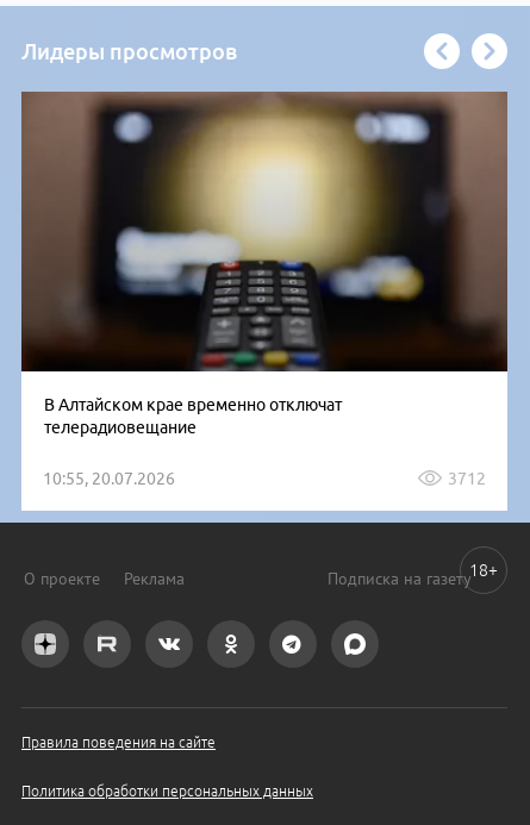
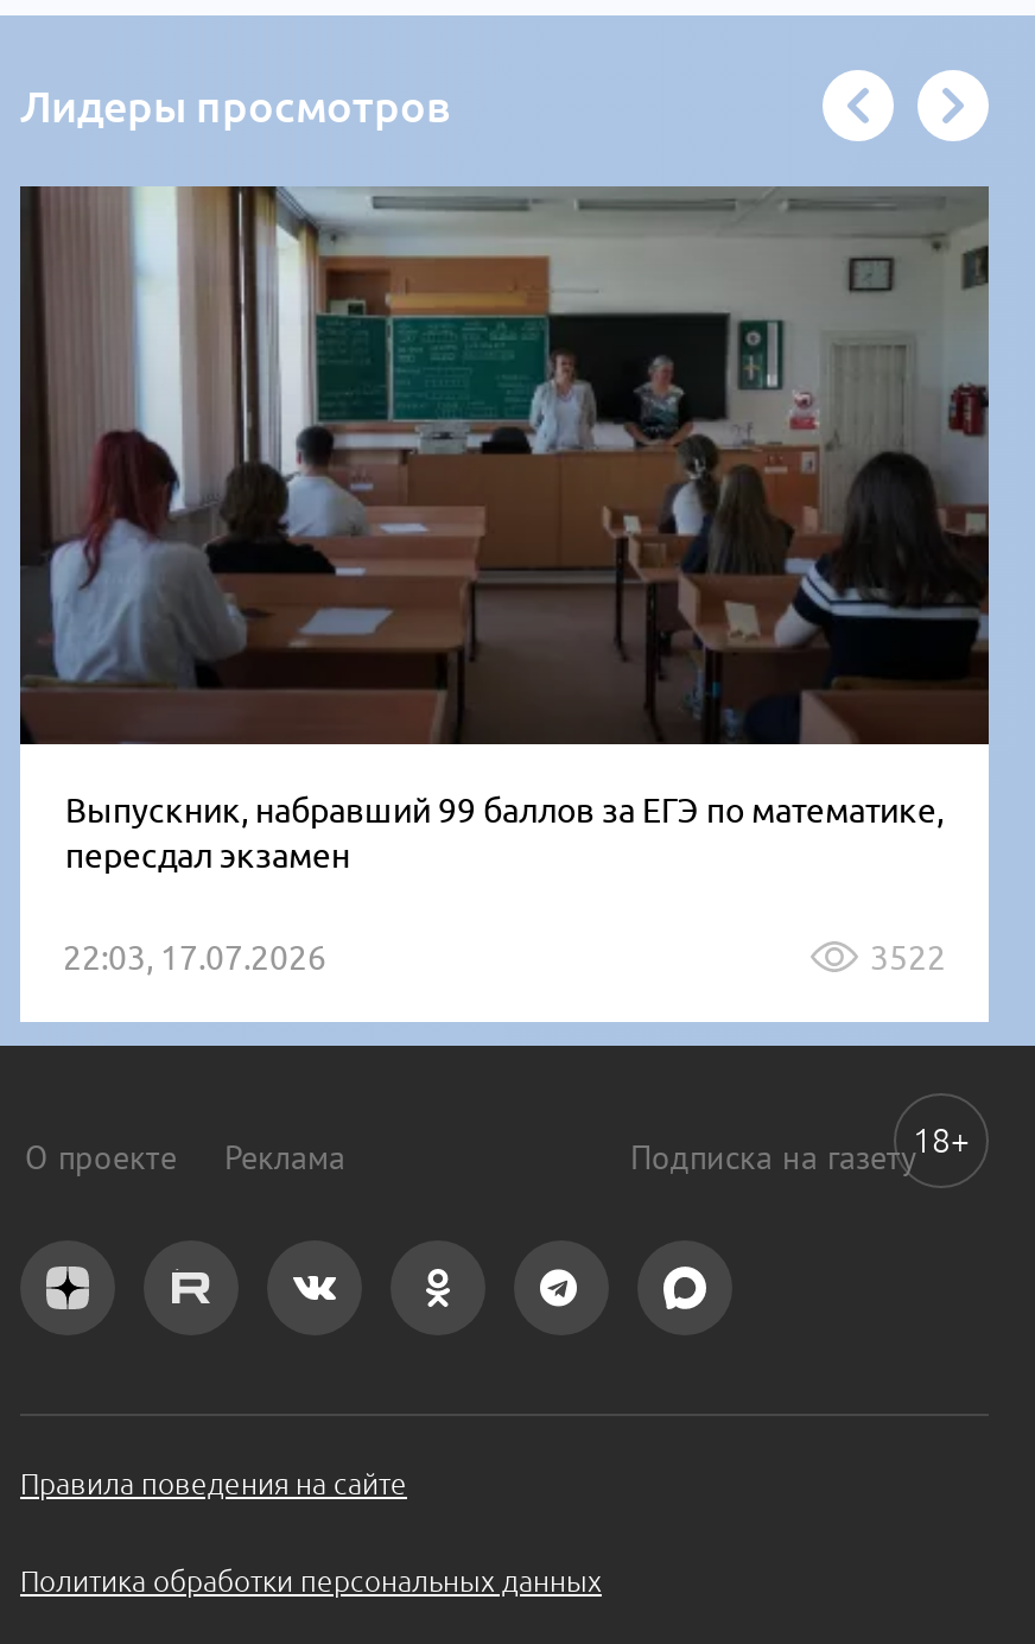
[21,90,507,436] [image] | В Алтайском крае временно отключат | телерадиовещание -> [20,186,989,874] [image] | Выпускник, набравший 99 баллов за ЕГЭ по математике, | пересдал экзамен
[43,469,486,488] 10:55, 20.07.2026 | 3712 -> [63,938,946,976] 22:03, 17.07.2026 | 3522

